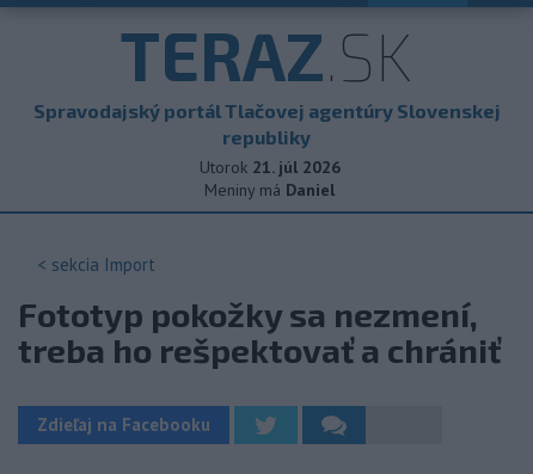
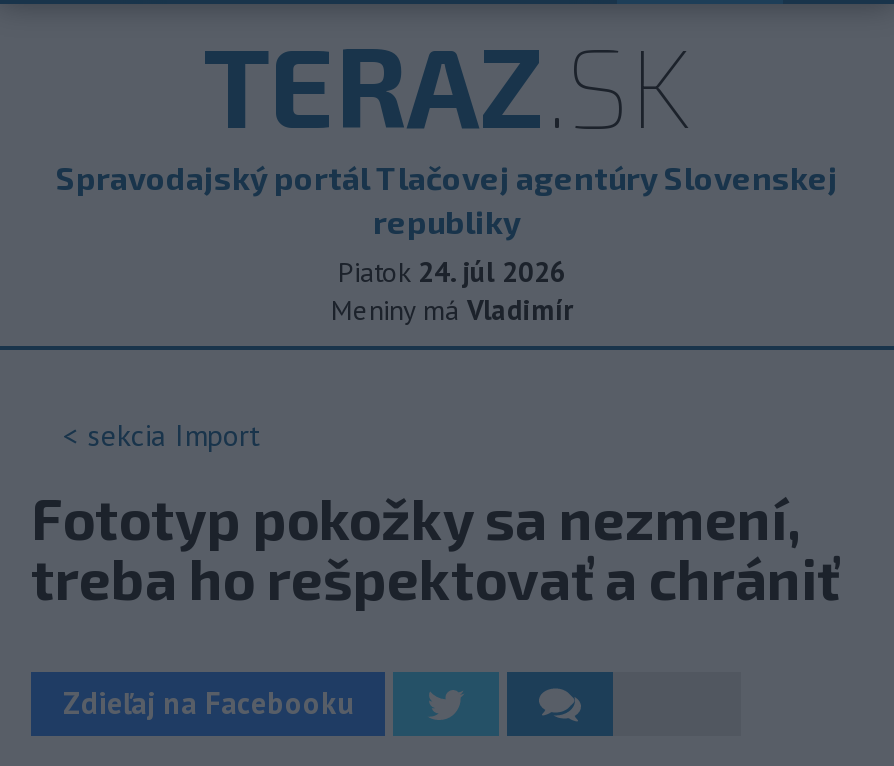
[199,156,340,178] Utorok 21. júl 2026 -> [338,254,566,290] Piatok 24. júl 2026
[204,179,335,201] Meniny má Daniel -> [331,292,573,328] Meniny má Vladimír

